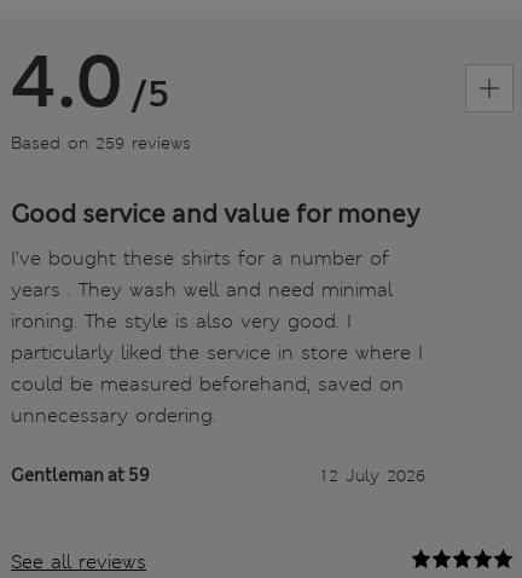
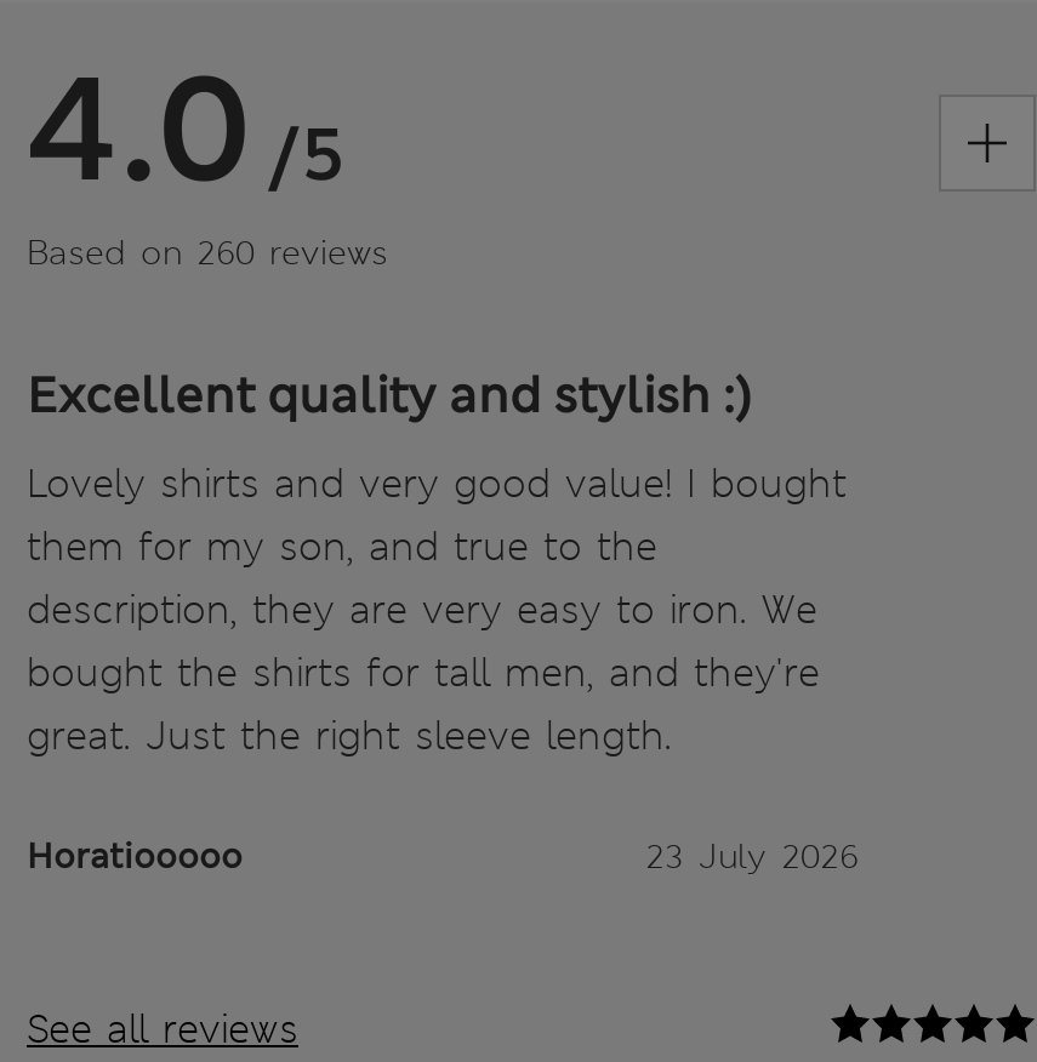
[11,131,191,153] Based on 259 reviews -> [27,229,388,273] Based on 260 reviews
[11,198,420,229] Good service and value for money -> [27,363,752,426] Excellent quality and stylish :)
[11,245,423,428] I’ve bought these shirts for a number of | years . They wash well and need minimal | ironing. The style is also very good. I | particularly liked the service in store where I | could be measured beforehand, saved on | unnecessary ordering. -> [27,457,847,760] Lovely shirts and very good value! I bought | them for my son, and true to the | description, they are very easy to iron. We | bought the shirts for tall men, and they're | great. Just the right sleeve length.
[11,464,425,486] Gentleman at 59 | 12 July 2026 -> [27,833,859,877] Horatiooooo | 23 July 2026

